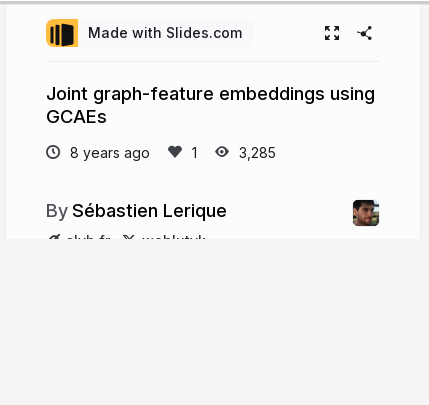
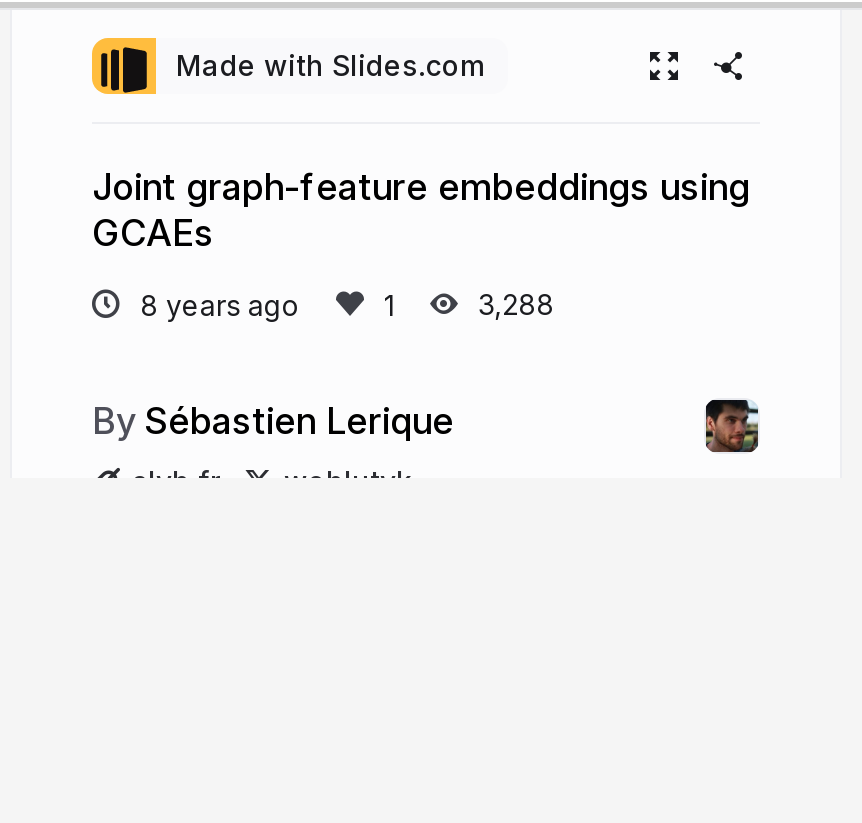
[239,144,276,161] 3,285 -> [478,287,554,321] 3,288

